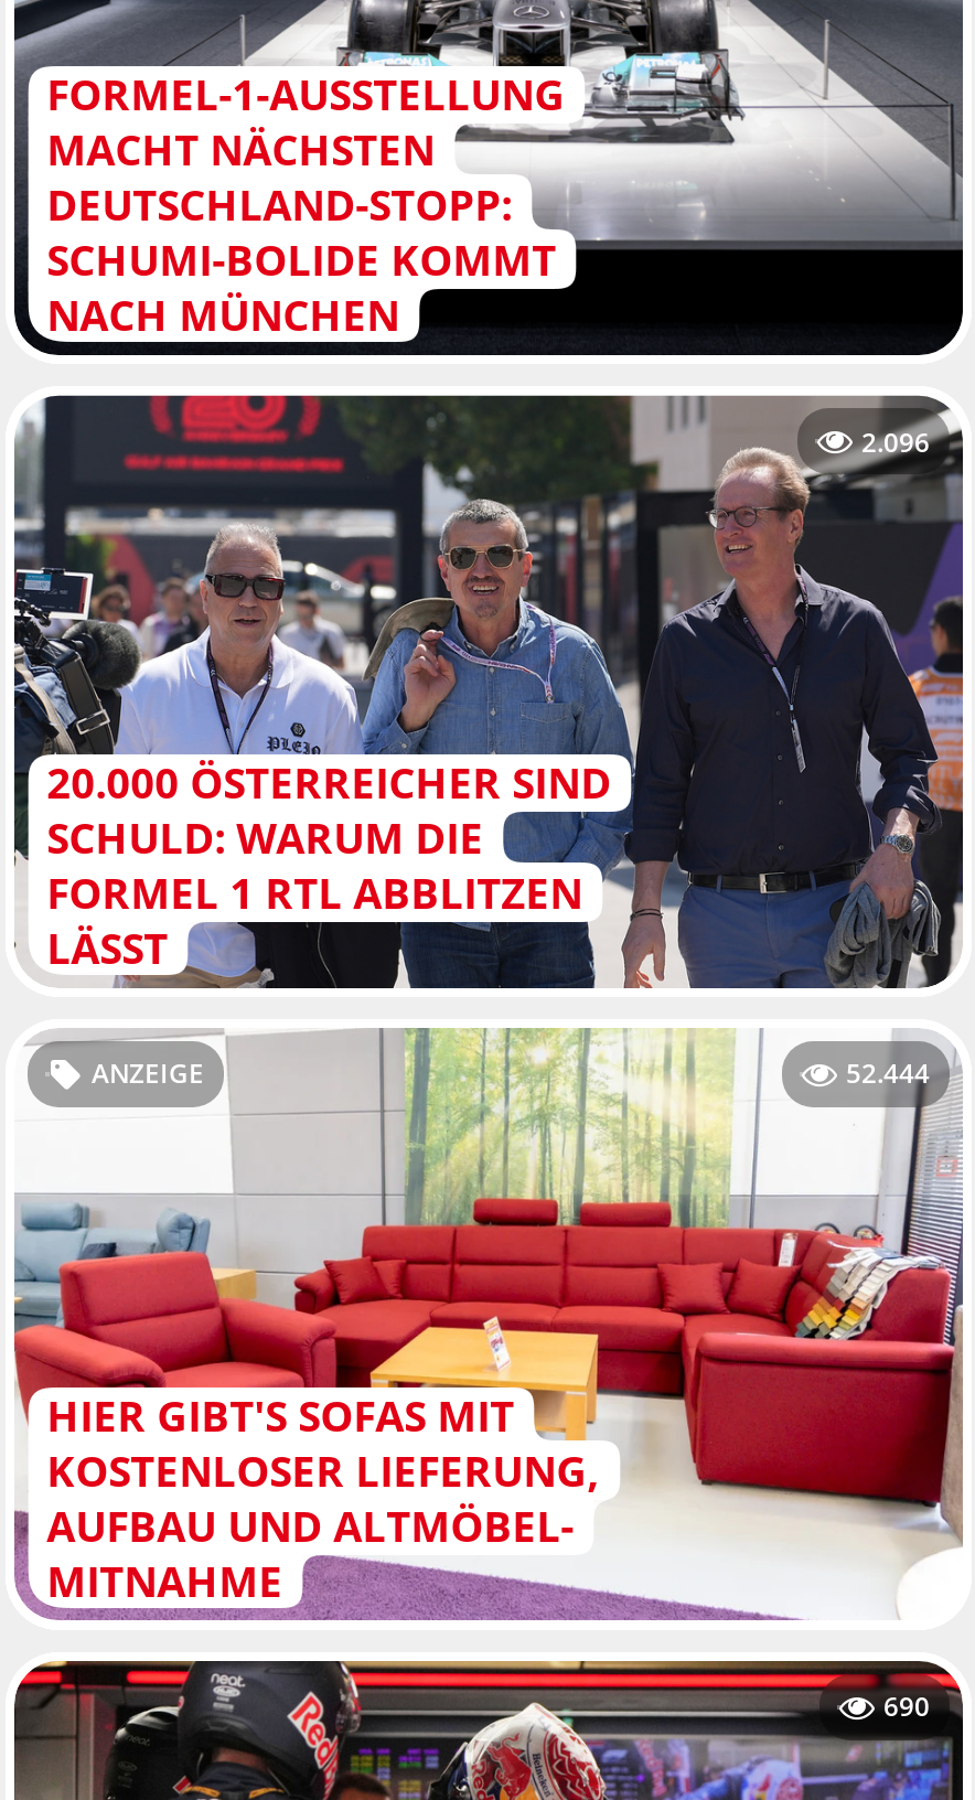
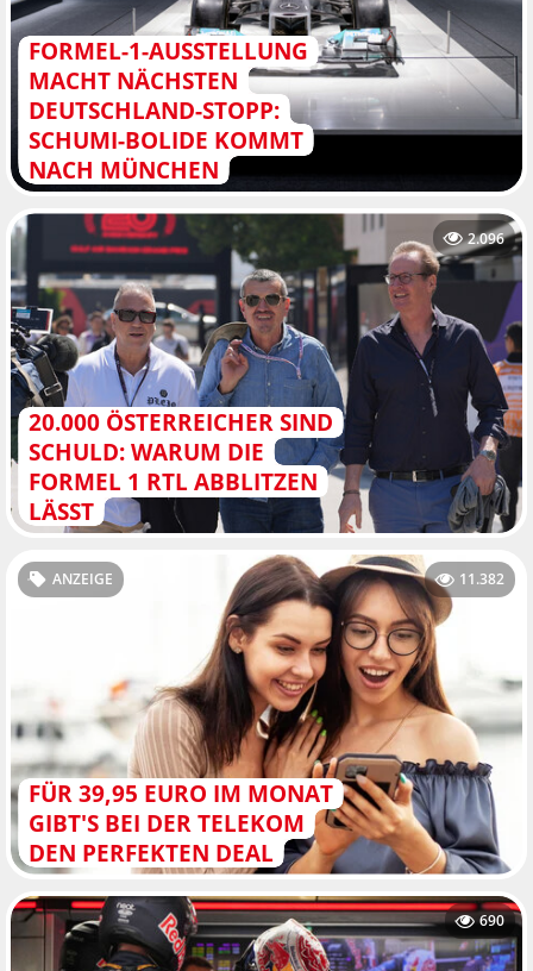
[12,1026,965,1621] [image] | HIER GIBT'S SOFAS MIT | KOSTENLOSER LIEFERUNG, | AUFBAU UND ALTMÖBEL- | MITNAHME -> [10,555,522,876] [image] | FÜR 39,95 EURO IM MONAT | GIBT'S BEI DER TELEKOM | DEN PERFEKTEN DEAL
[846,1056,930,1093] 52.444 -> [459,569,504,590] 11.382

